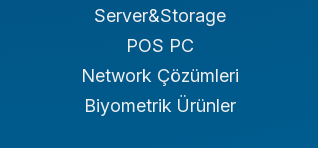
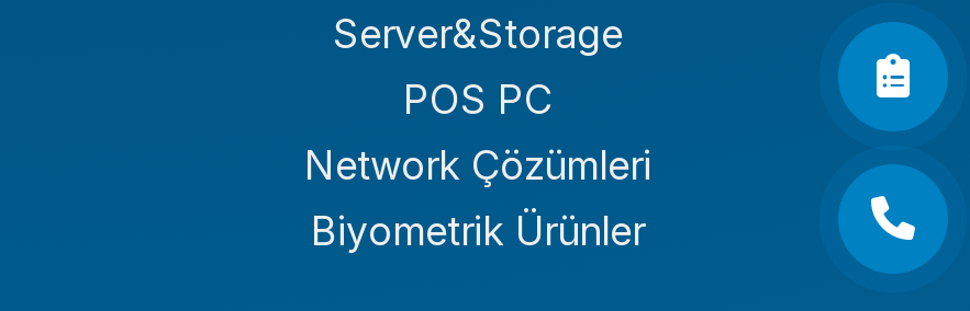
none -> [838,22,948,131] [image]
none -> [838,164,948,274] [image]

